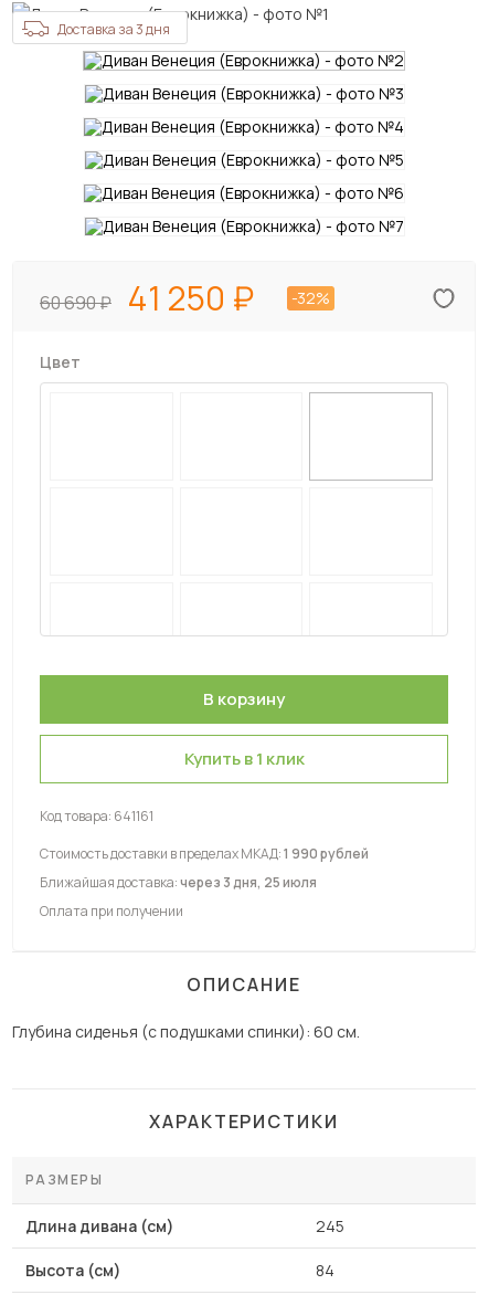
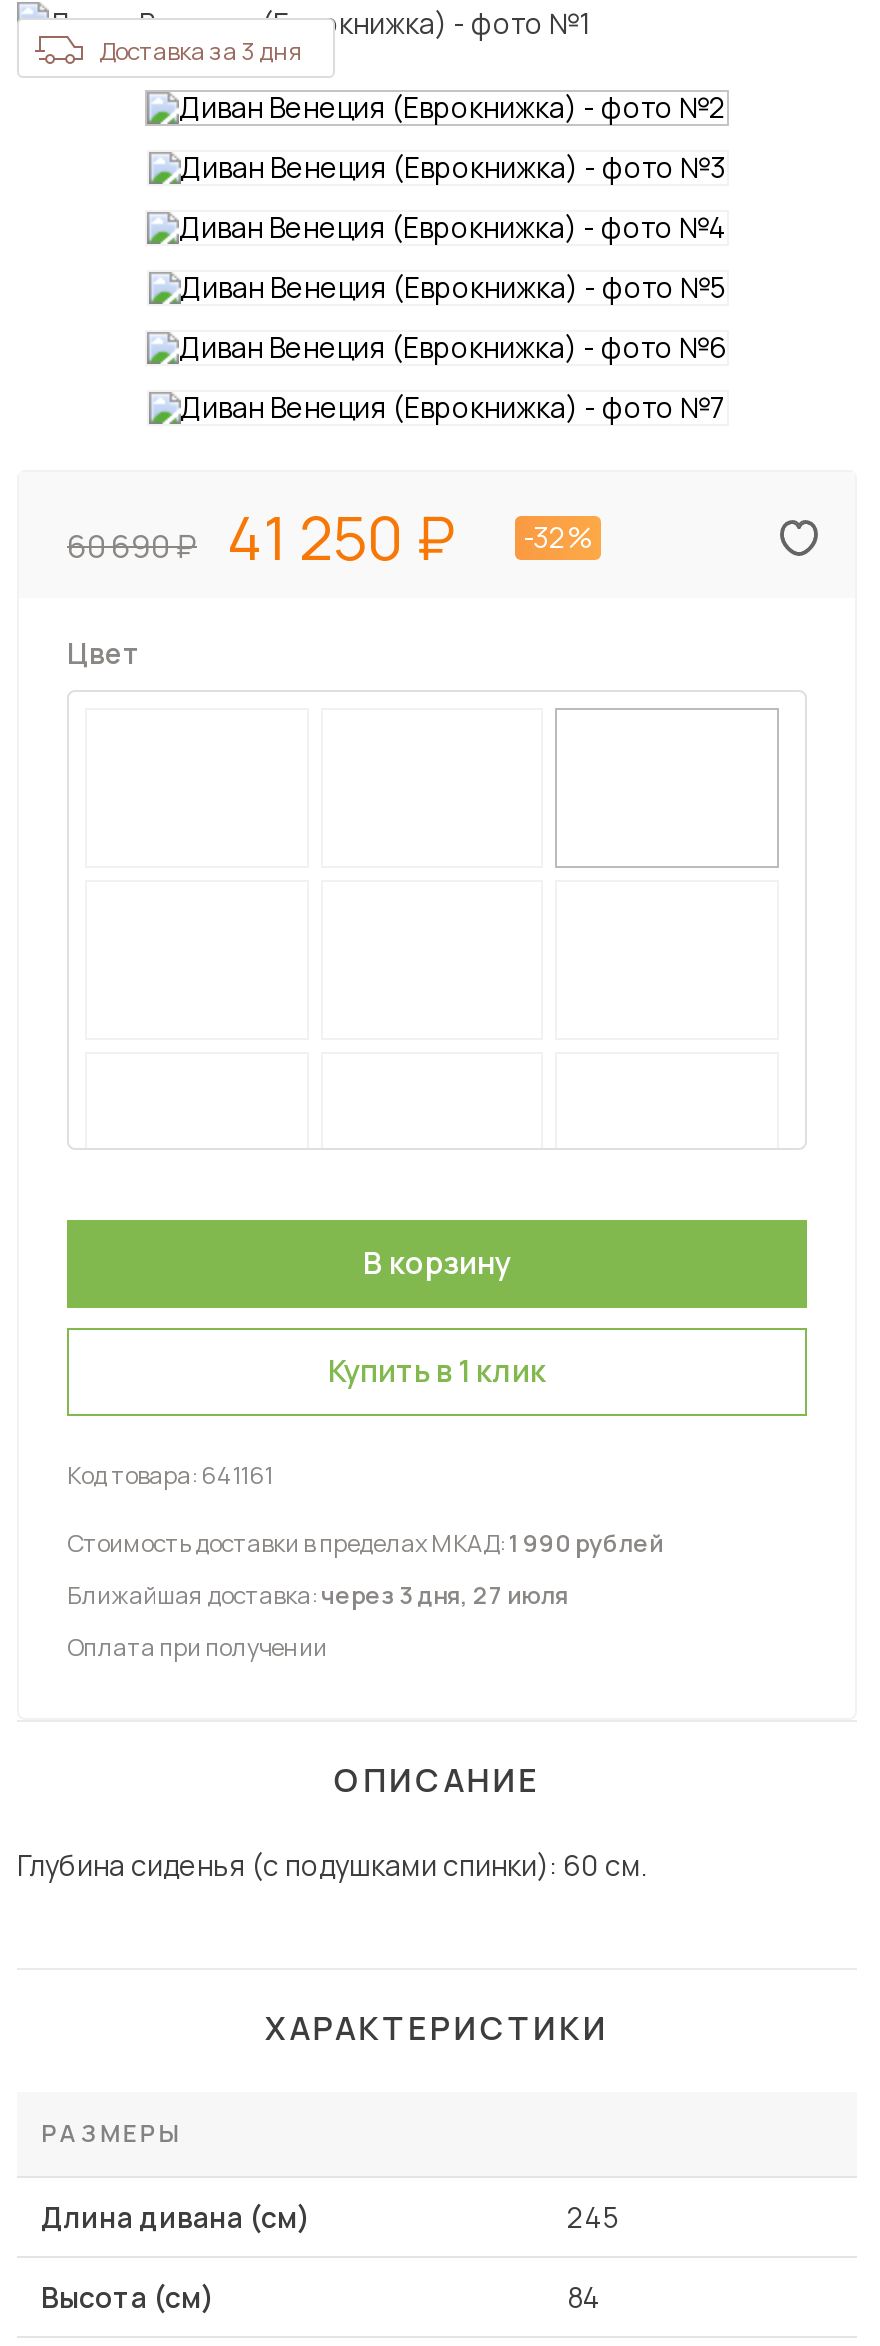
[40,873,317,892] Ближайшая доставка: через 3 дня, 25 июля -> [67,1578,569,1612] Ближайшая доставка: через 3 дня, 27 июля

